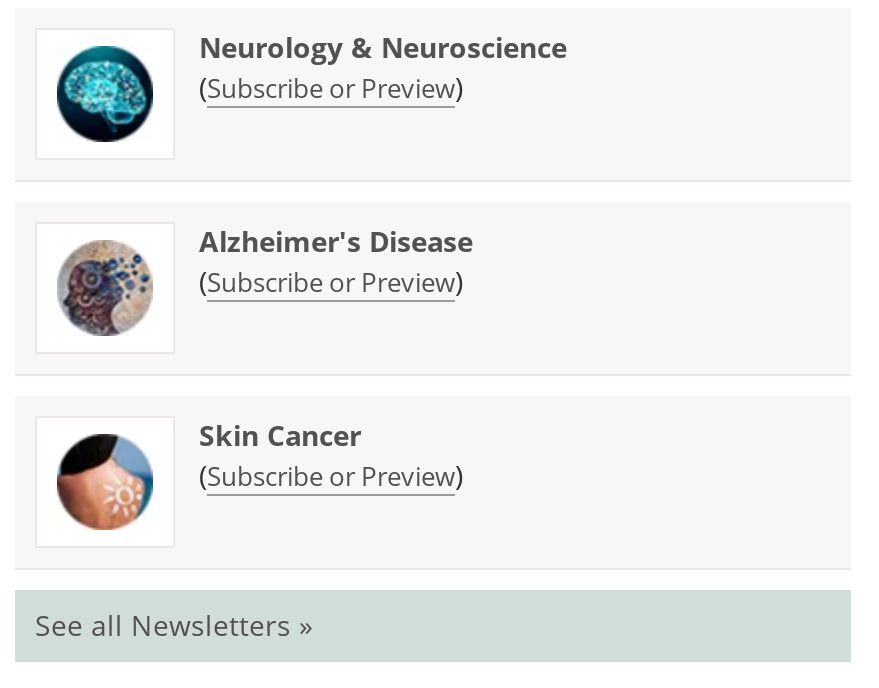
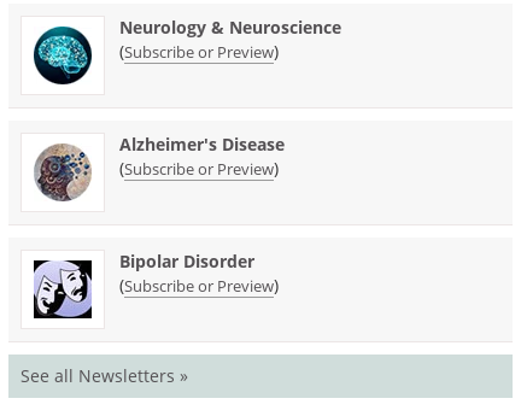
[55,416,361,532] [image] | Skin Cancer -> [33,249,254,320] [image] | Bipolar Disorder

